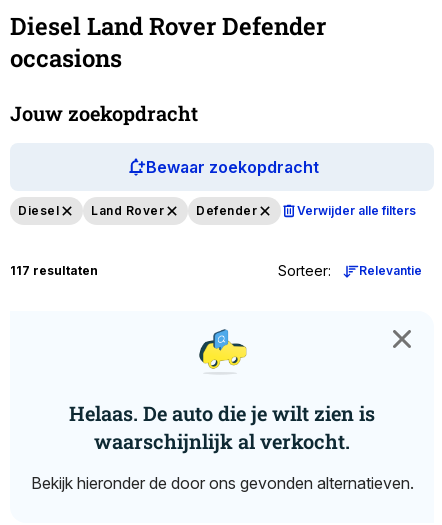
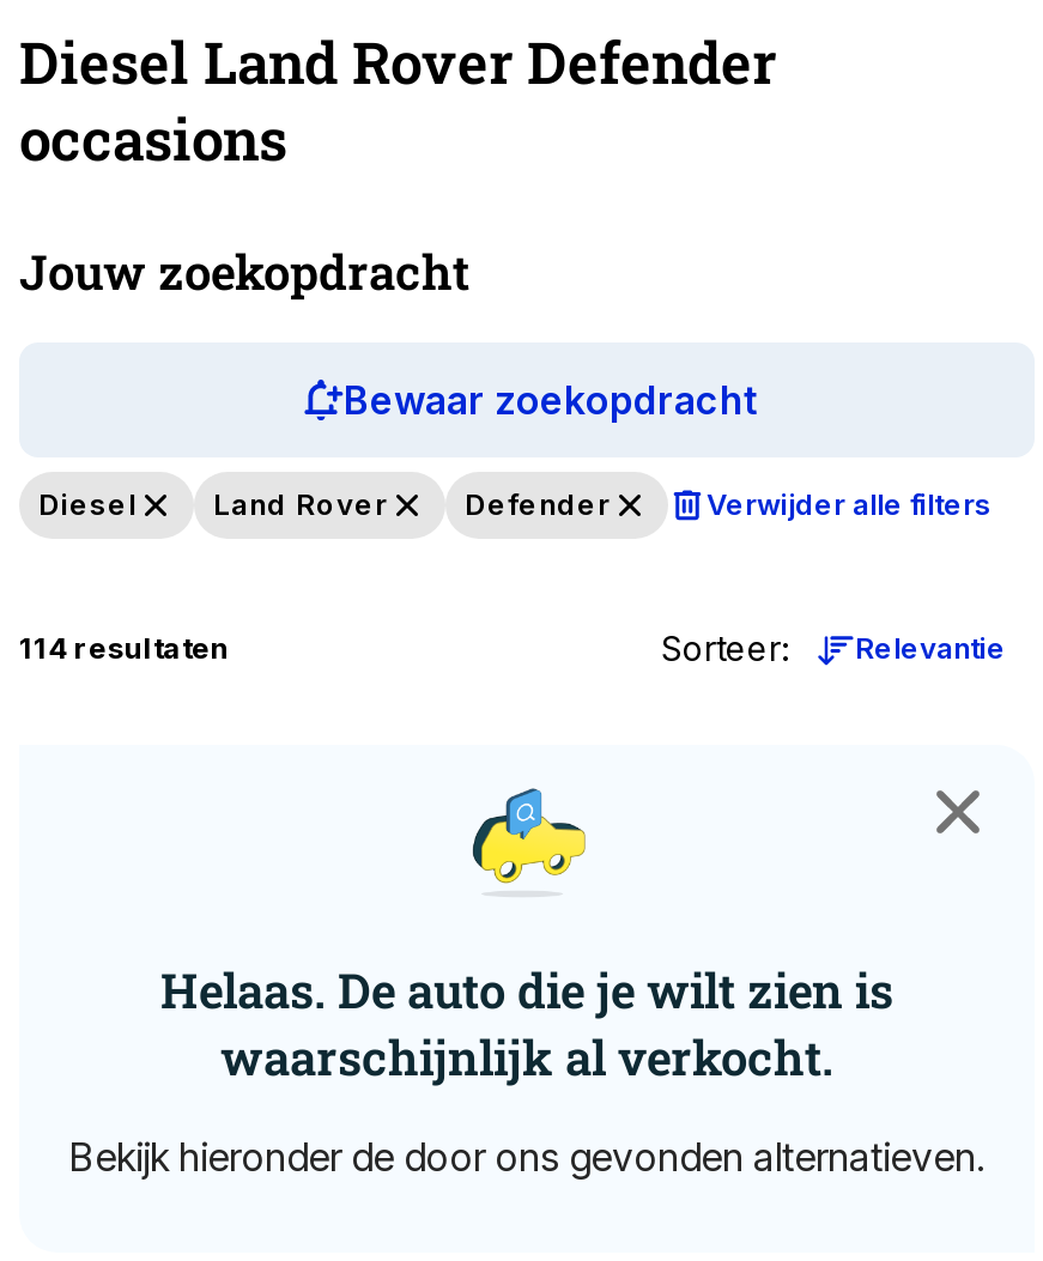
[10,263,98,278] 117 resultaten -> [19,630,230,666] 114 resultaten

